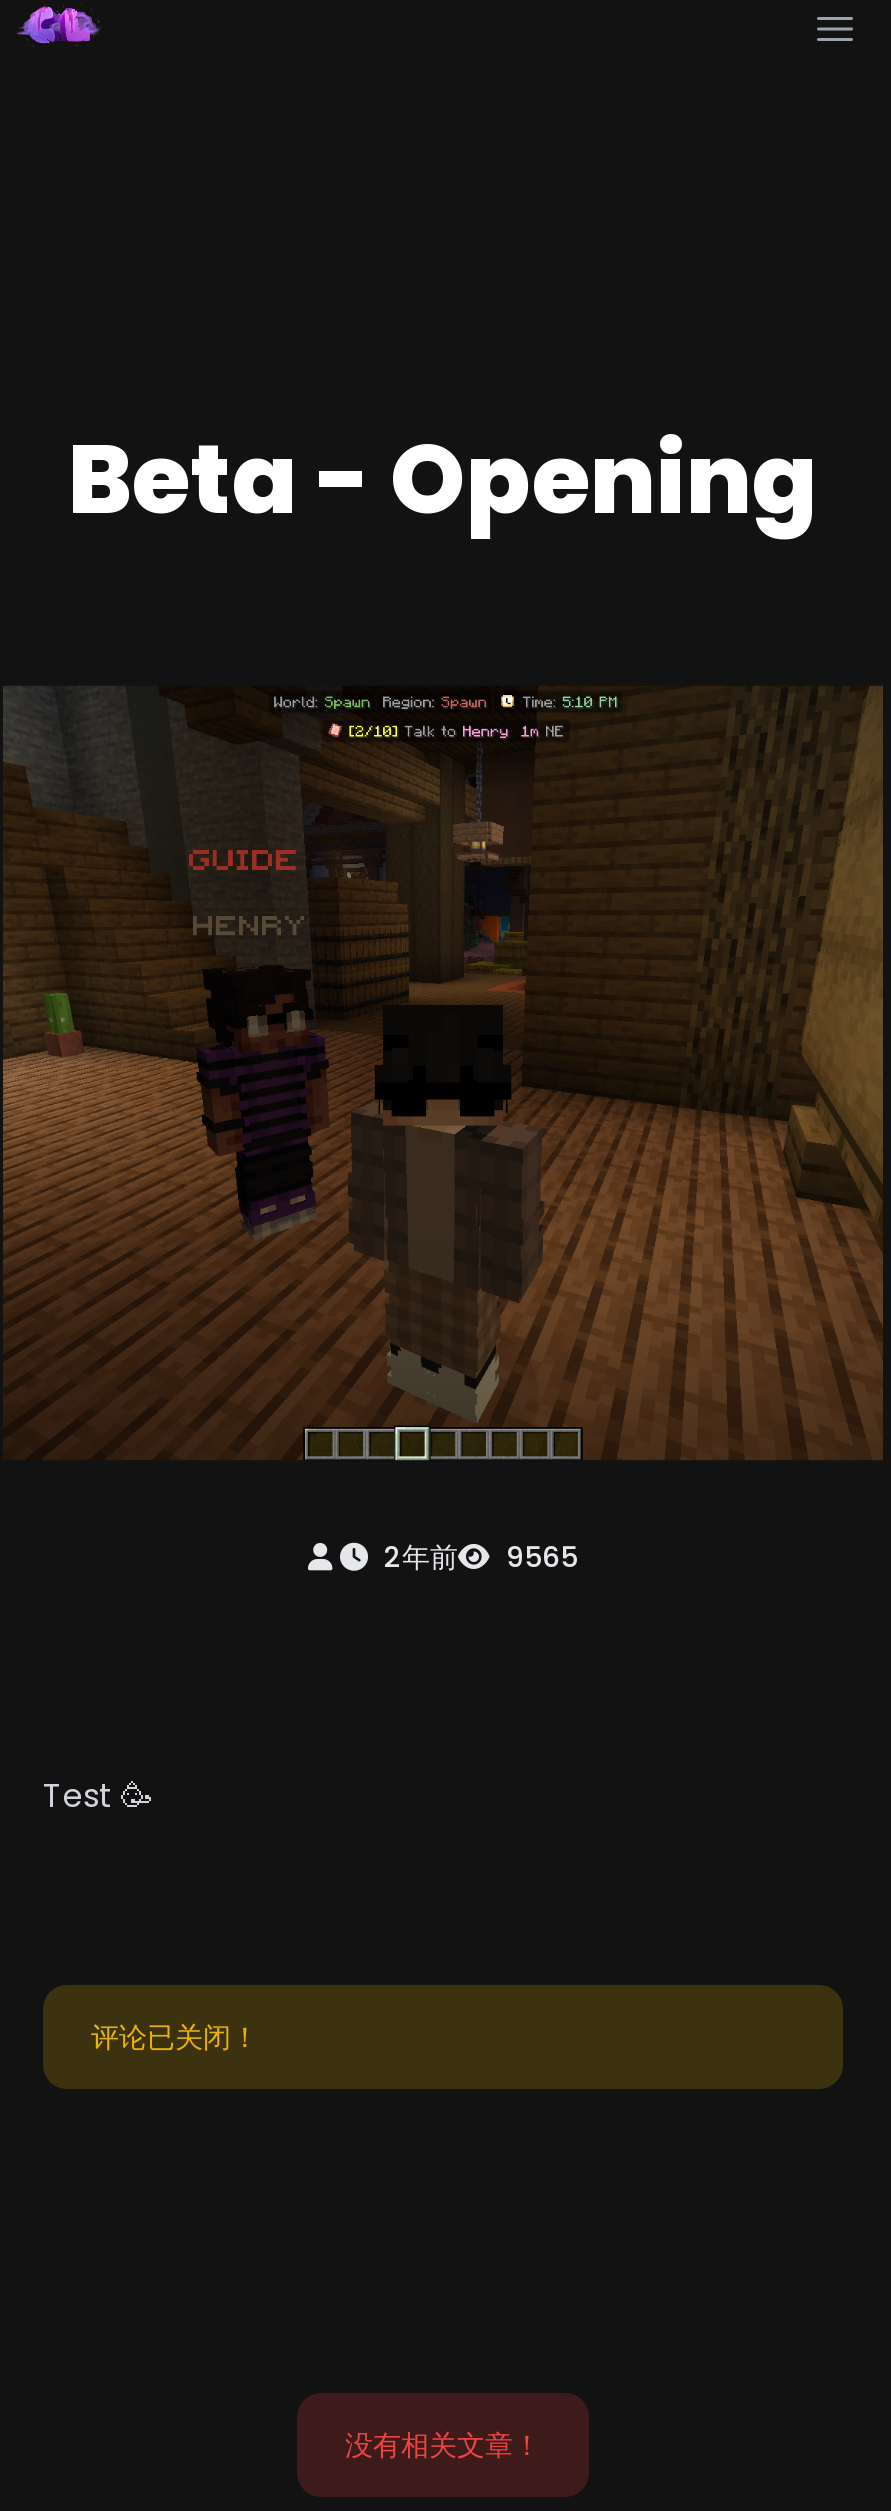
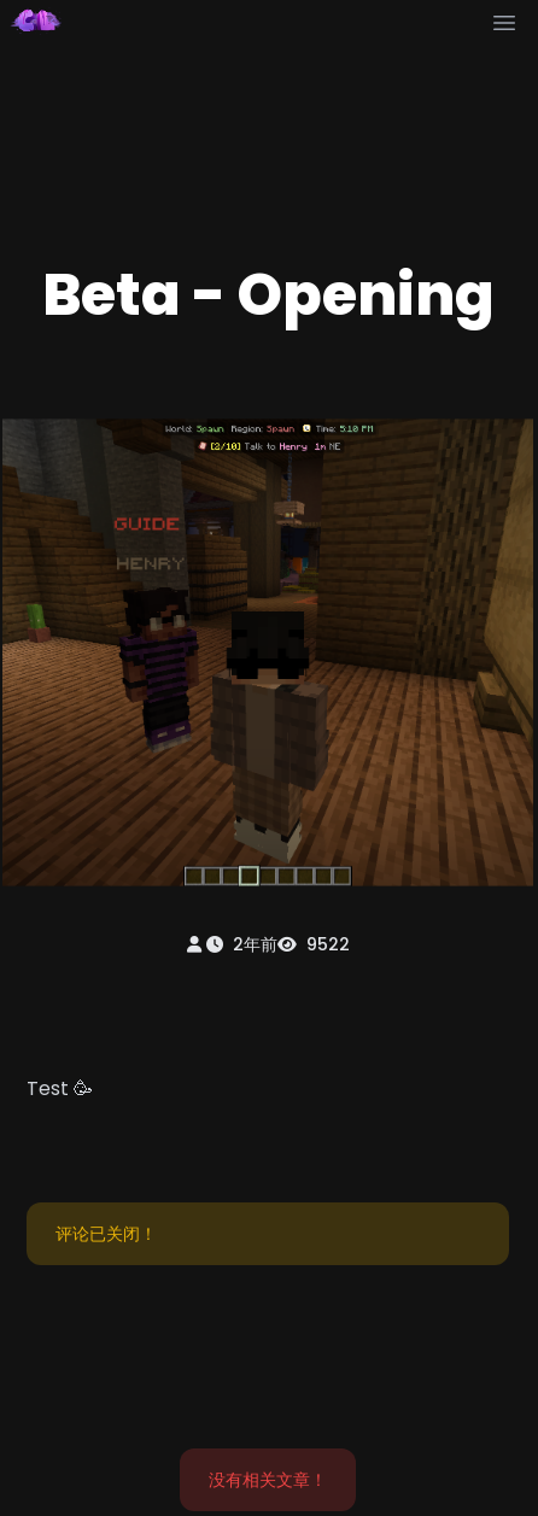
[376,1537,578,1577] 2年前 9565 -> [227,932,349,956] 2年前 9522

